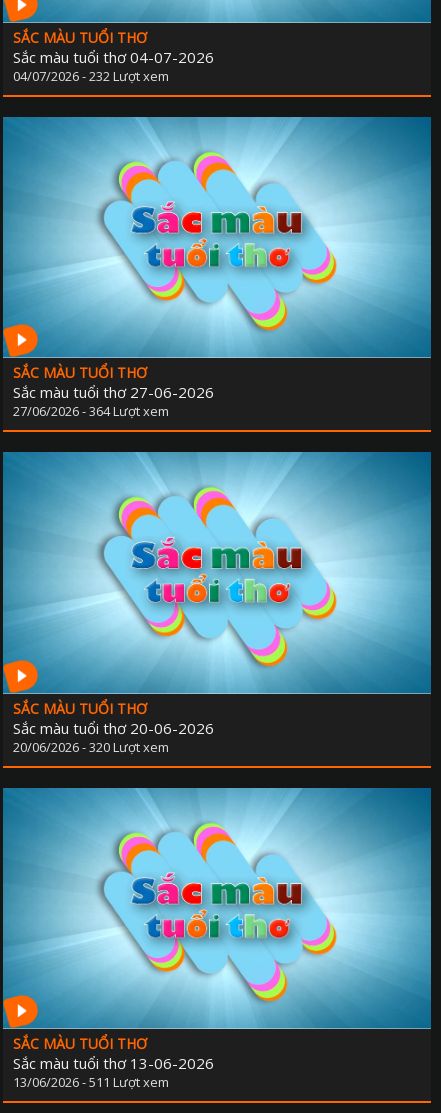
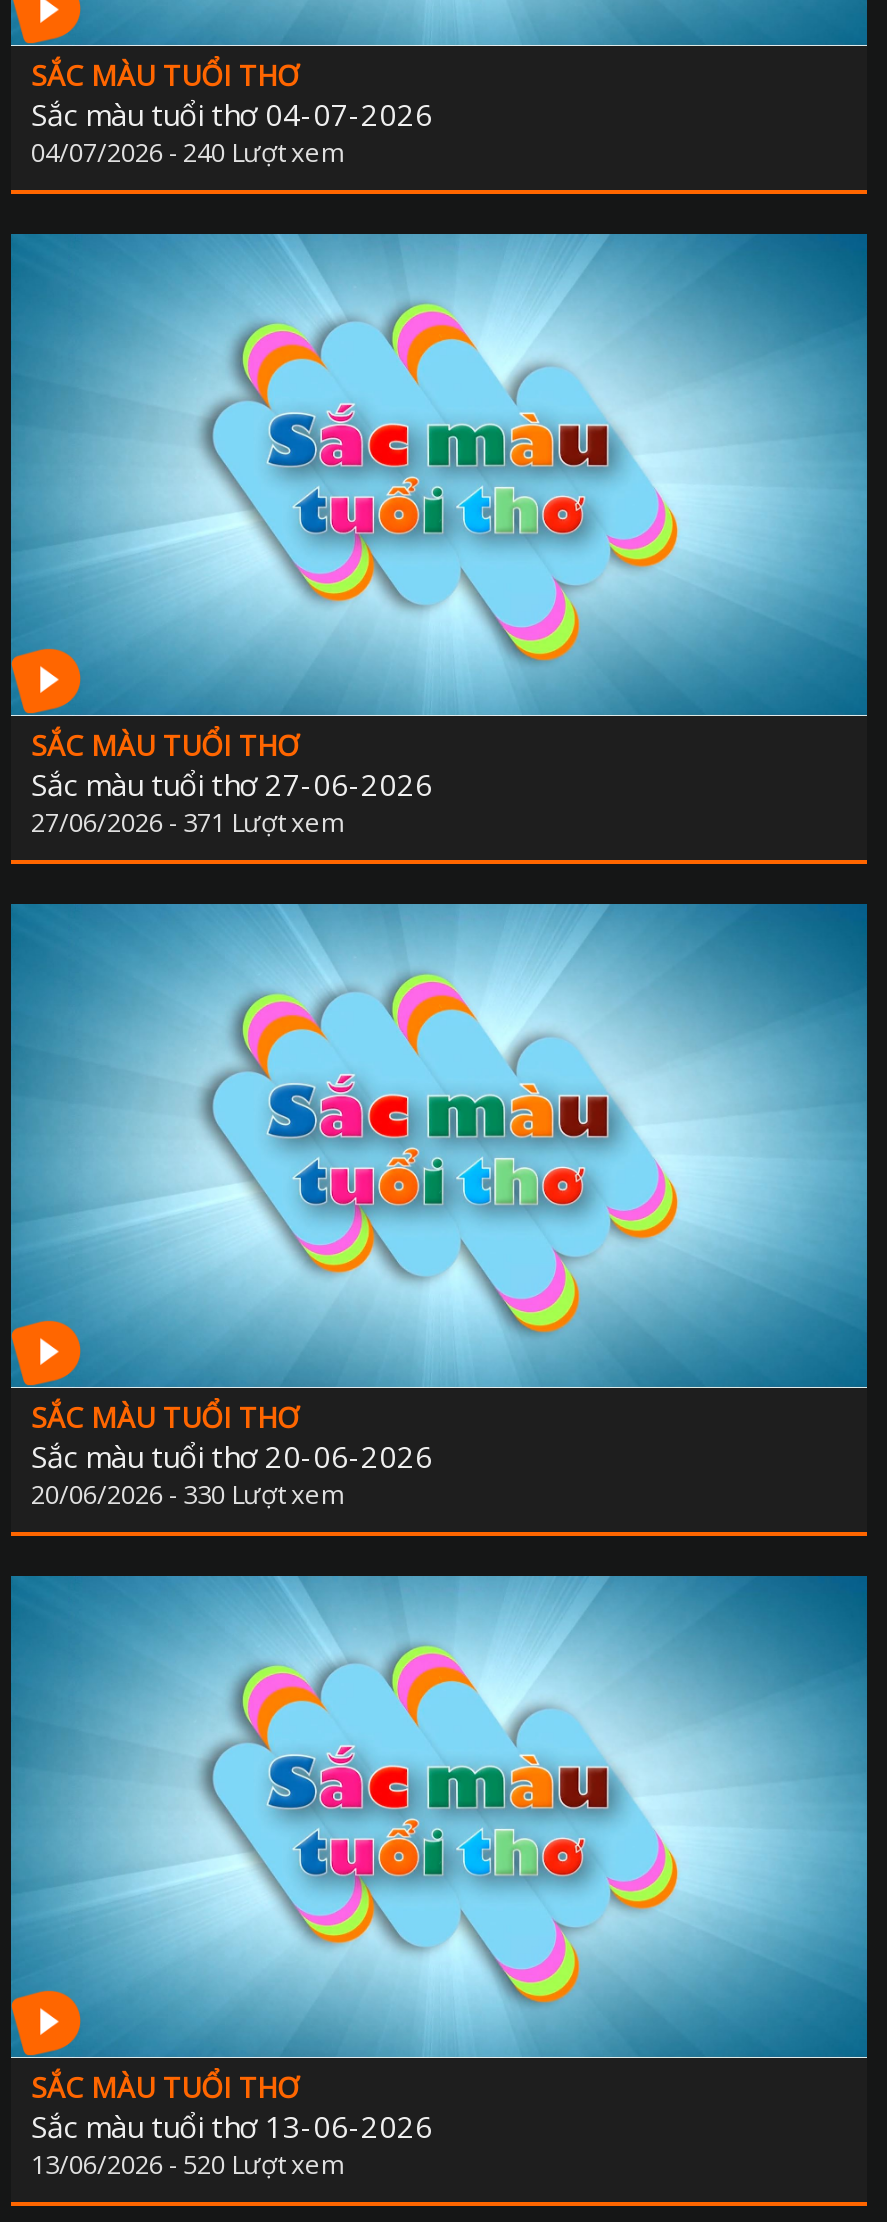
[13,67,169,85] 04/07/2026 - 232 Lượt xem -> [31,134,343,170] 04/07/2026 - 240 Lượt xem
[13,402,169,420] 27/06/2026 - 364 Lượt xem -> [31,804,343,840] 27/06/2026 - 371 Lượt xem
[13,738,169,756] 20/06/2026 - 320 Lượt xem -> [31,1475,343,1511] 20/06/2026 - 330 Lượt xem
[13,1073,169,1091] 13/06/2026 - 511 Lượt xem -> [31,2146,343,2182] 13/06/2026 - 520 Lượt xem

